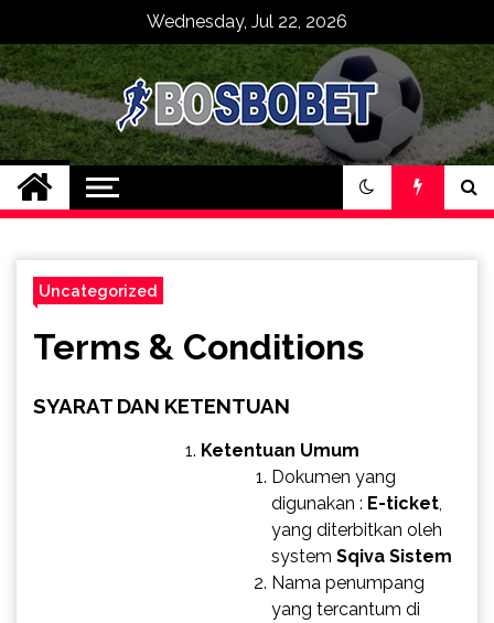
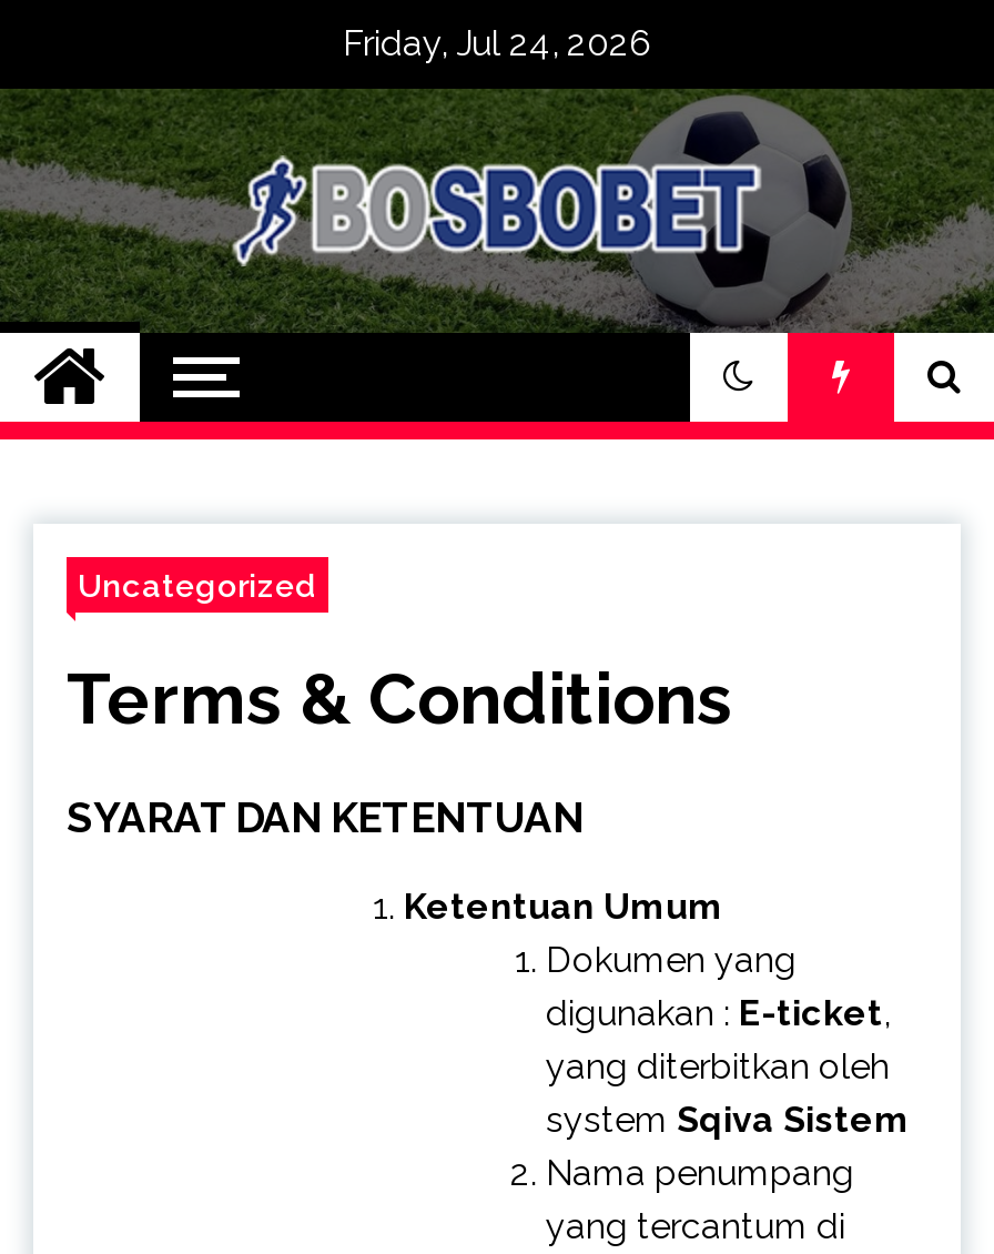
[147,11,347,32] Wednesday, Jul 22, 2026 -> [343,22,651,64] Friday, Jul 24, 2026

